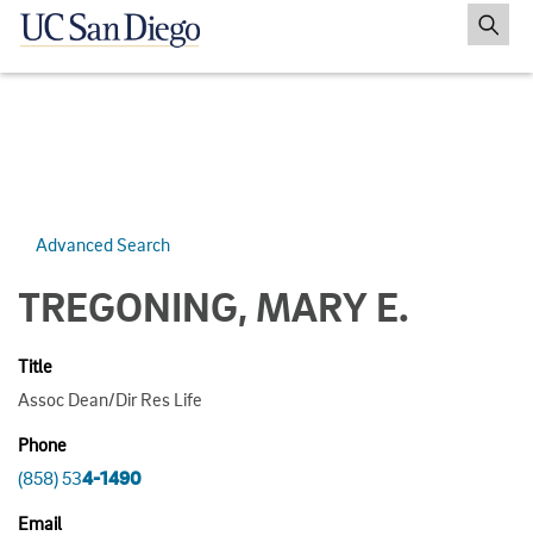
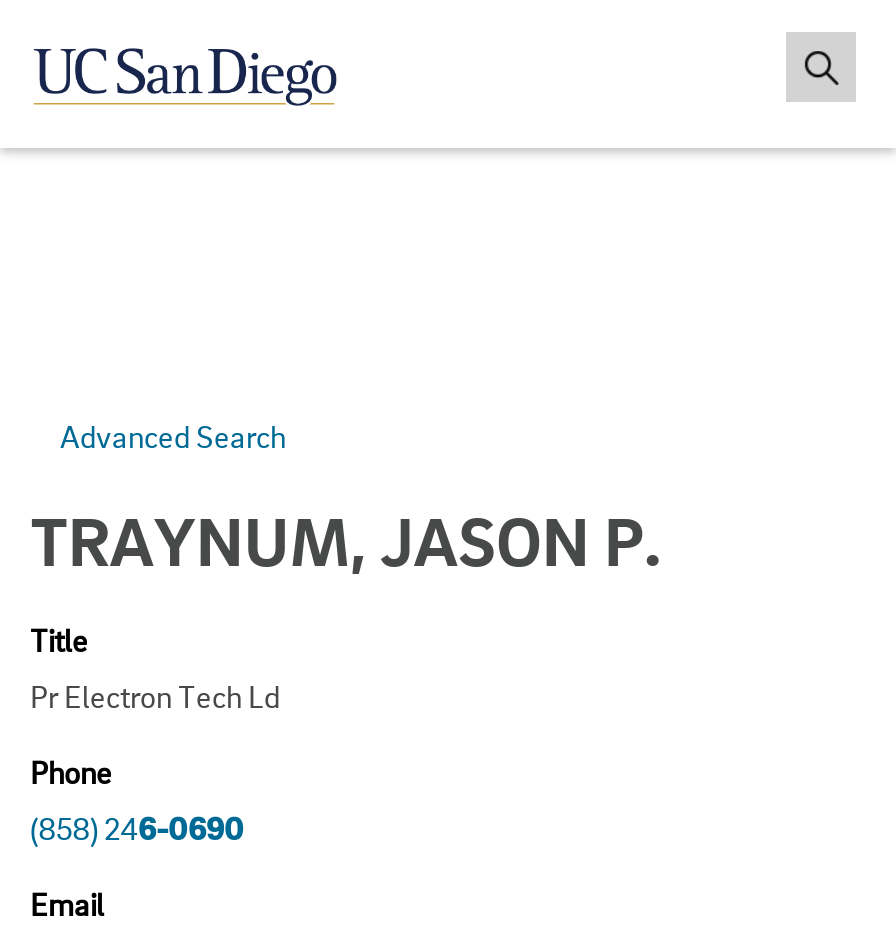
[18,281,409,331] TREGONING, MARY E. -> [30,497,662,581] TRAYNUM, JASON P.
[18,387,202,410] Assoc Dean/Dir Res Life -> [30,675,280,715] Pr Electron Tech Ld
[18,465,142,489] (858) 534-1490 -> [30,807,244,847] (858) 246-0690

